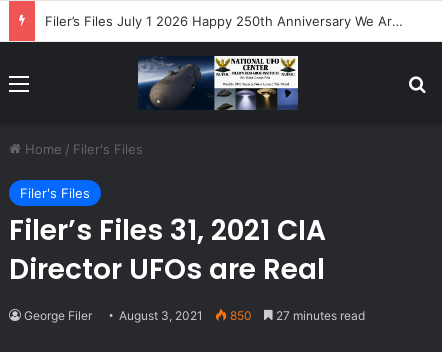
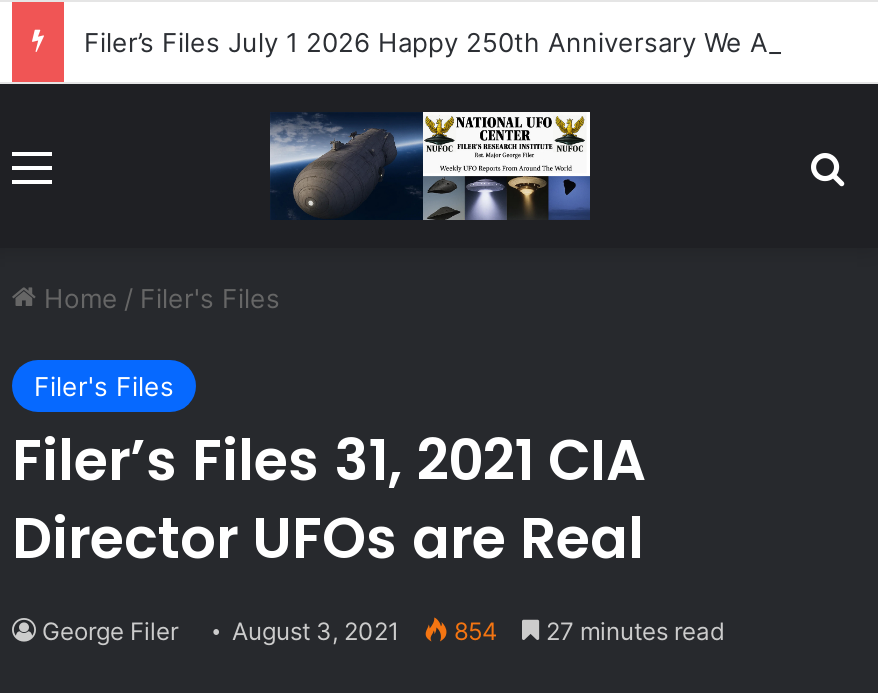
[24,308,365,323] George Filer August 3, 2021 850 27 minutes read -> [42,616,724,646] George Filer August 3, 2021 854 27 minutes read

